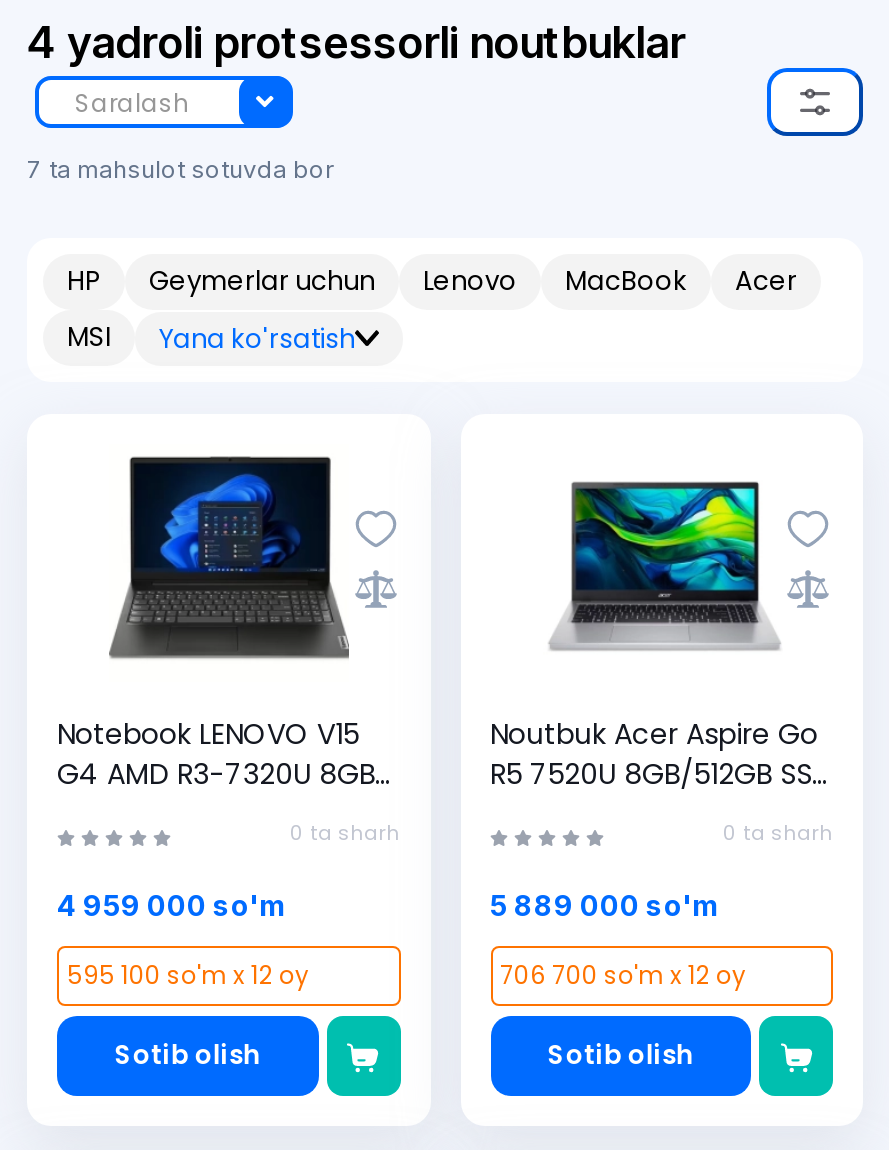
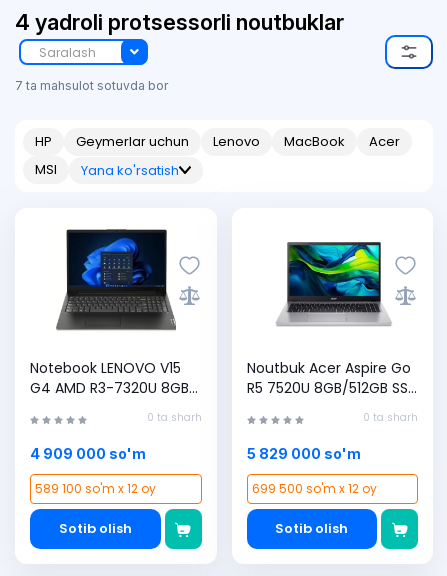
[57,888,287,922] 4 959 000 so'm -> [30,445,146,462] 4 909 000 so'm
[490,888,720,922] 5 889 000 so'm -> [246,445,360,462] 5 829 000 so'm
[67,958,309,992] 595 100 so'm x 12 oy -> [35,480,156,497] 589 100 so'm x 12 oy
[500,958,746,992] 706 700 so'm x 12 oy -> [251,480,376,497] 699 500 so'm x 12 oy

